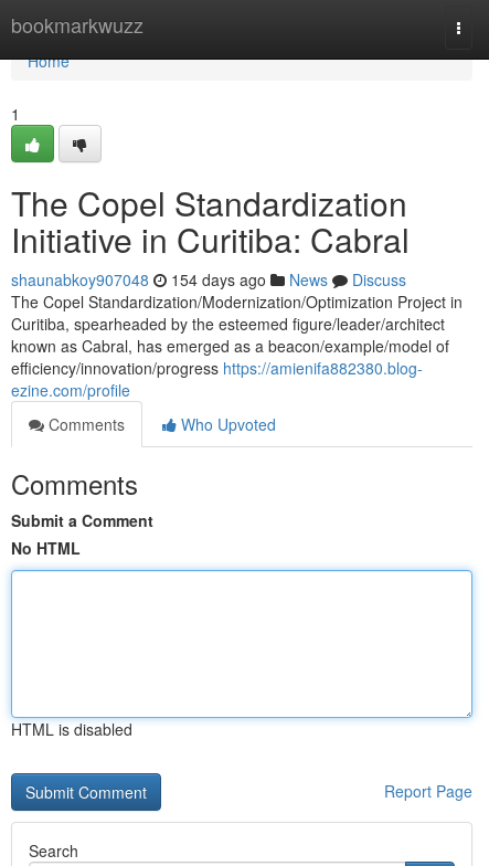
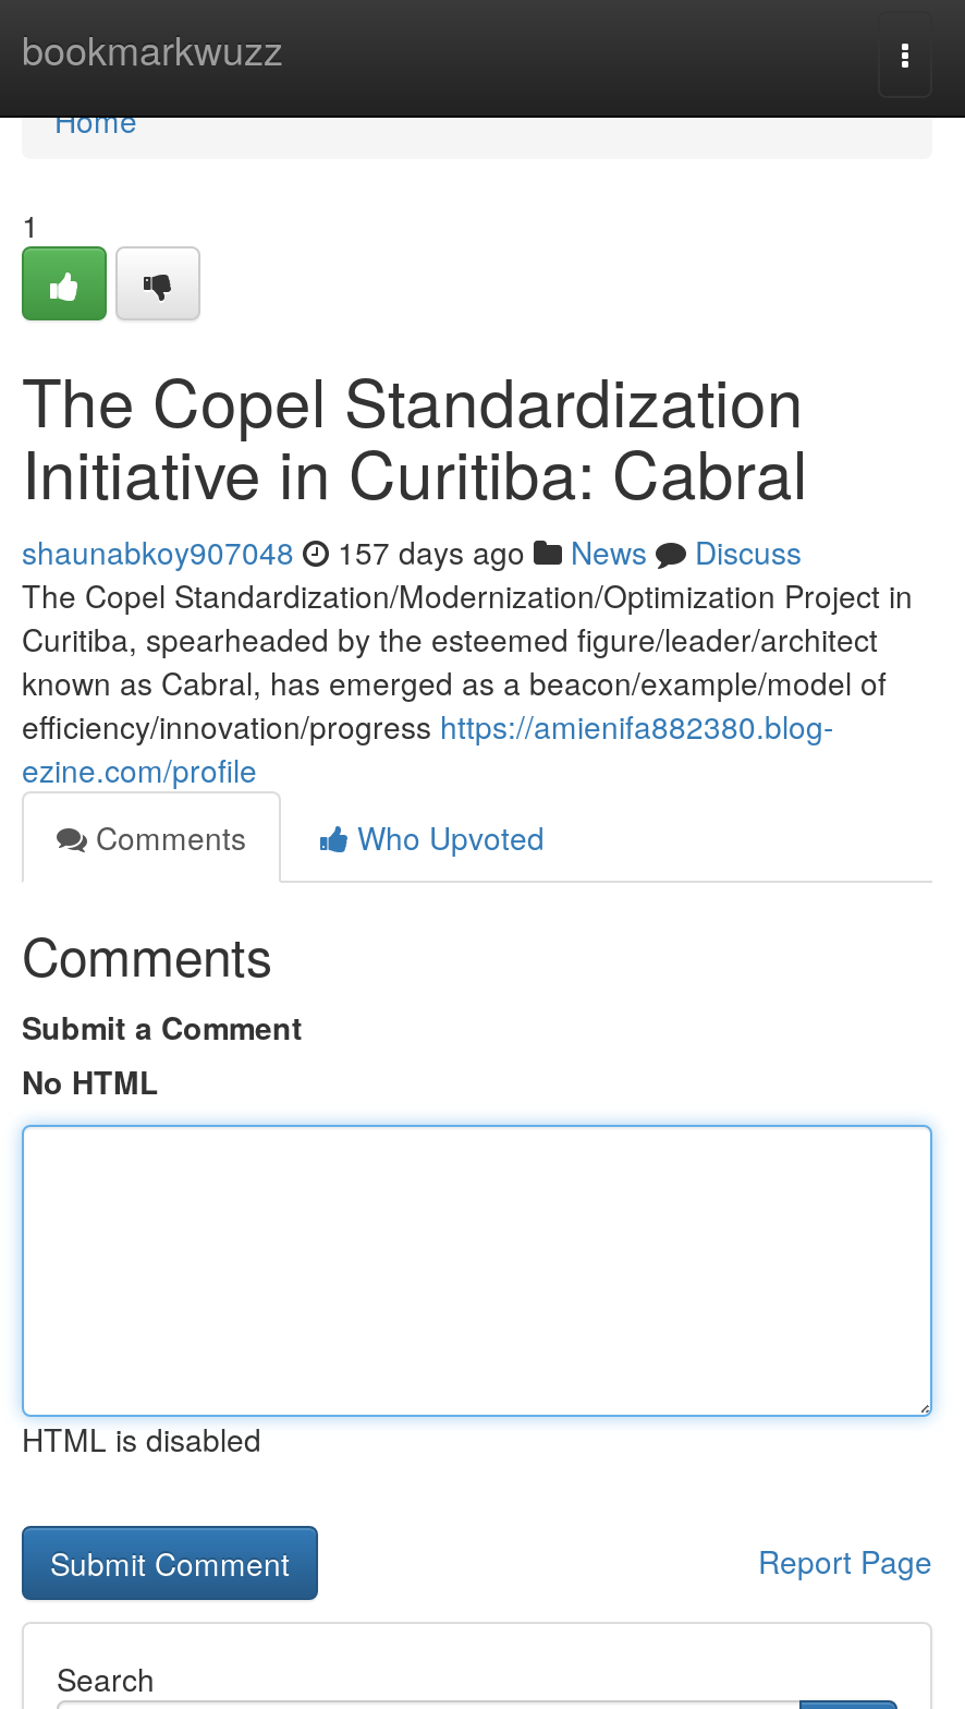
[11,268,406,291] shaunabkoy907048 154 days ago News Discuss -> [22,530,802,573] shaunabkoy907048 157 days ago News Discuss

